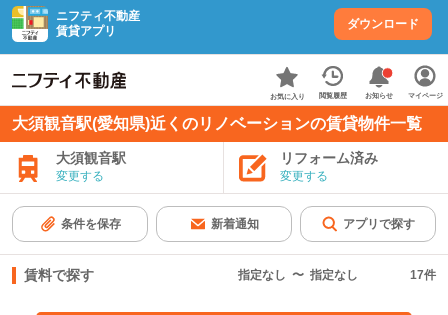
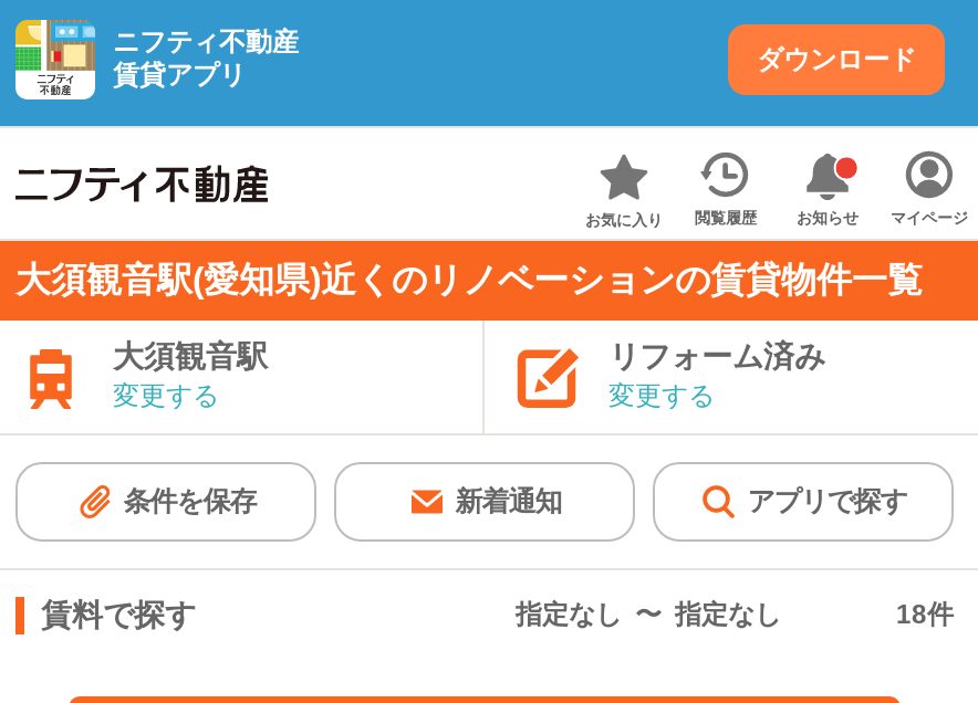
[410,268,436,282] 17件 -> [896,599,954,630] 18件

